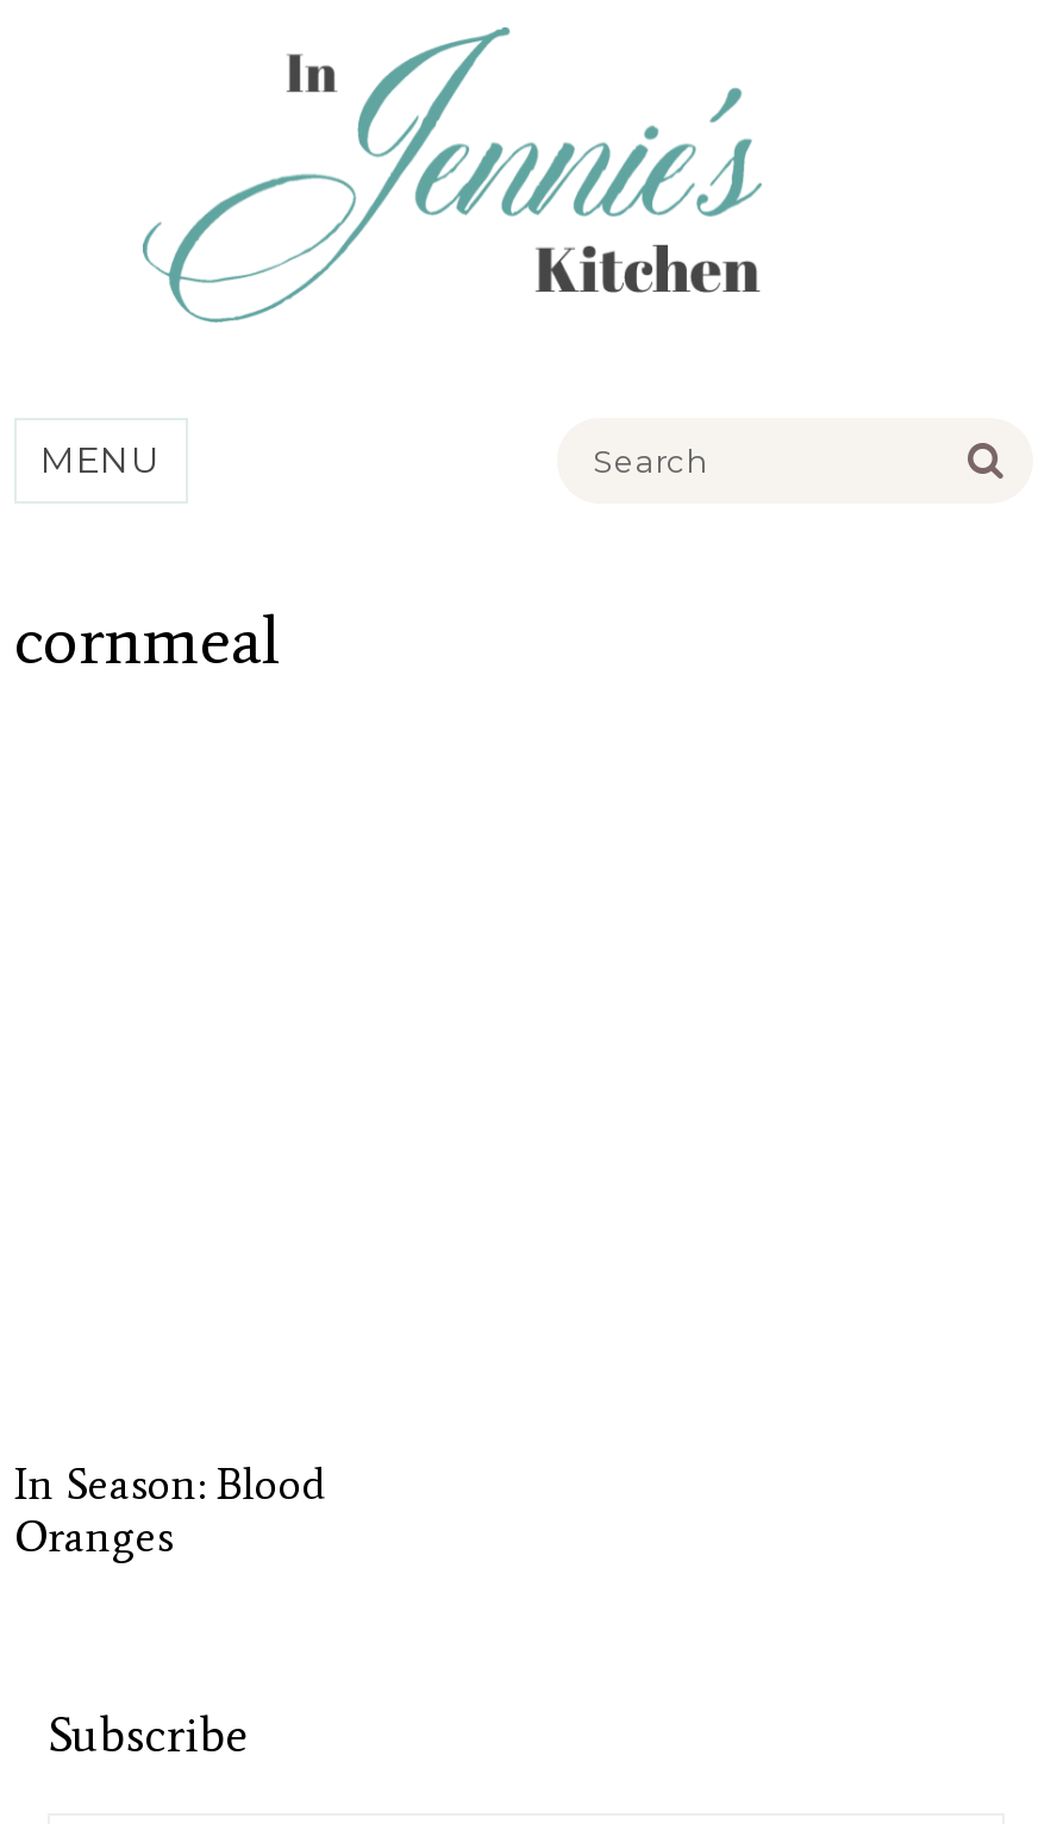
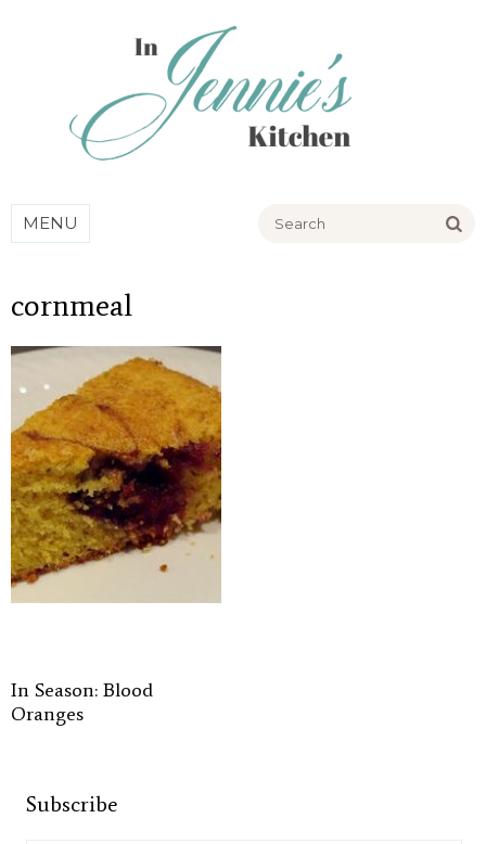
none -> [10,345,222,603] [image]

